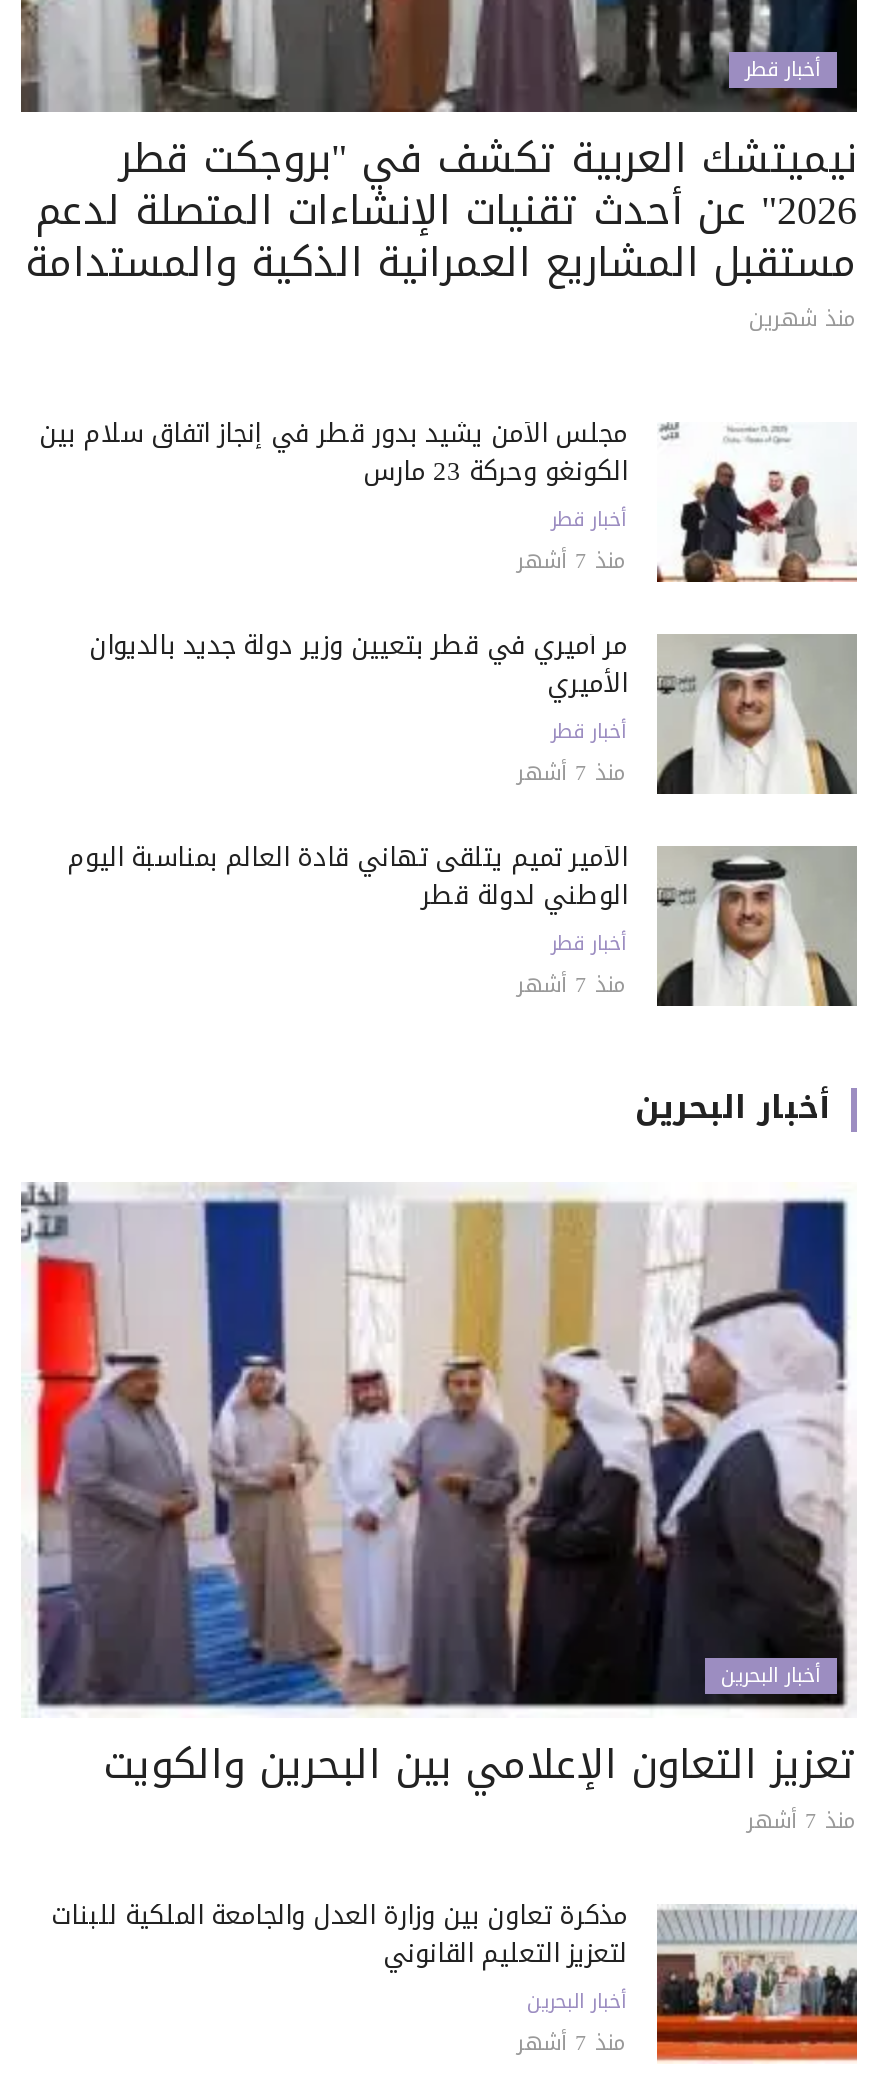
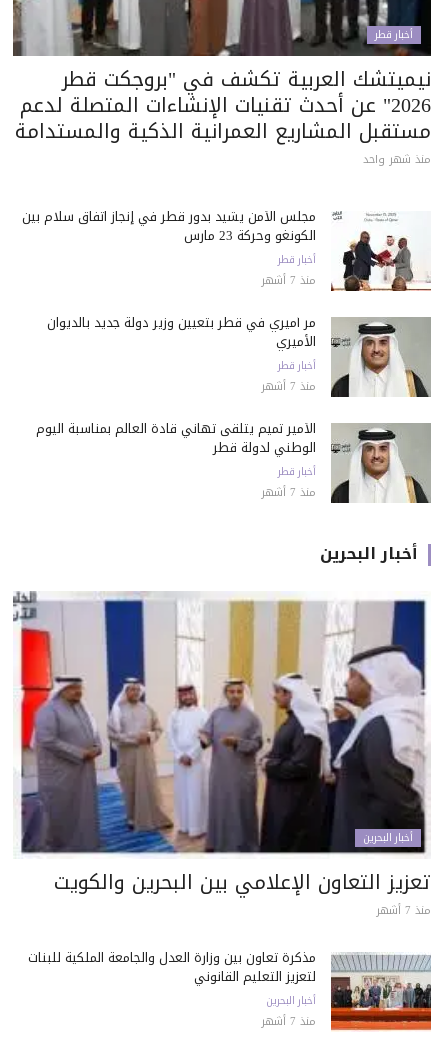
[749,299,857,341] منذ شهرين -> [363,149,431,170] منذ شهر واحد

